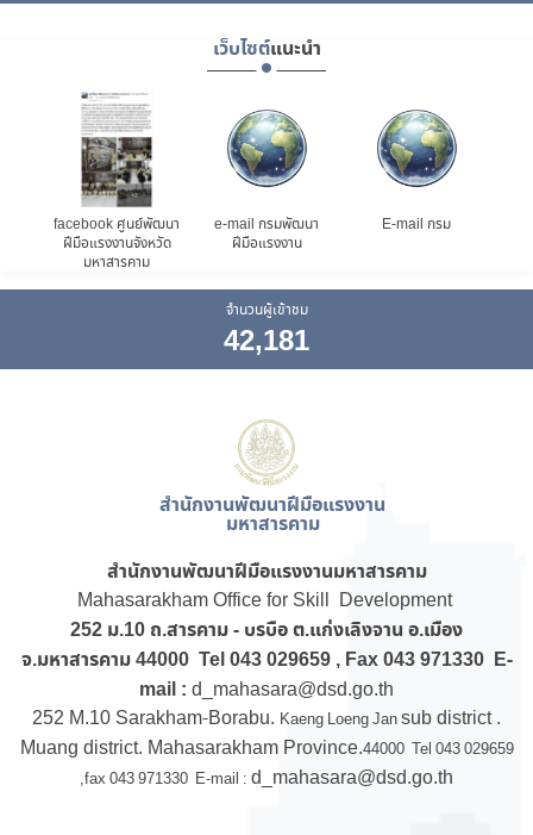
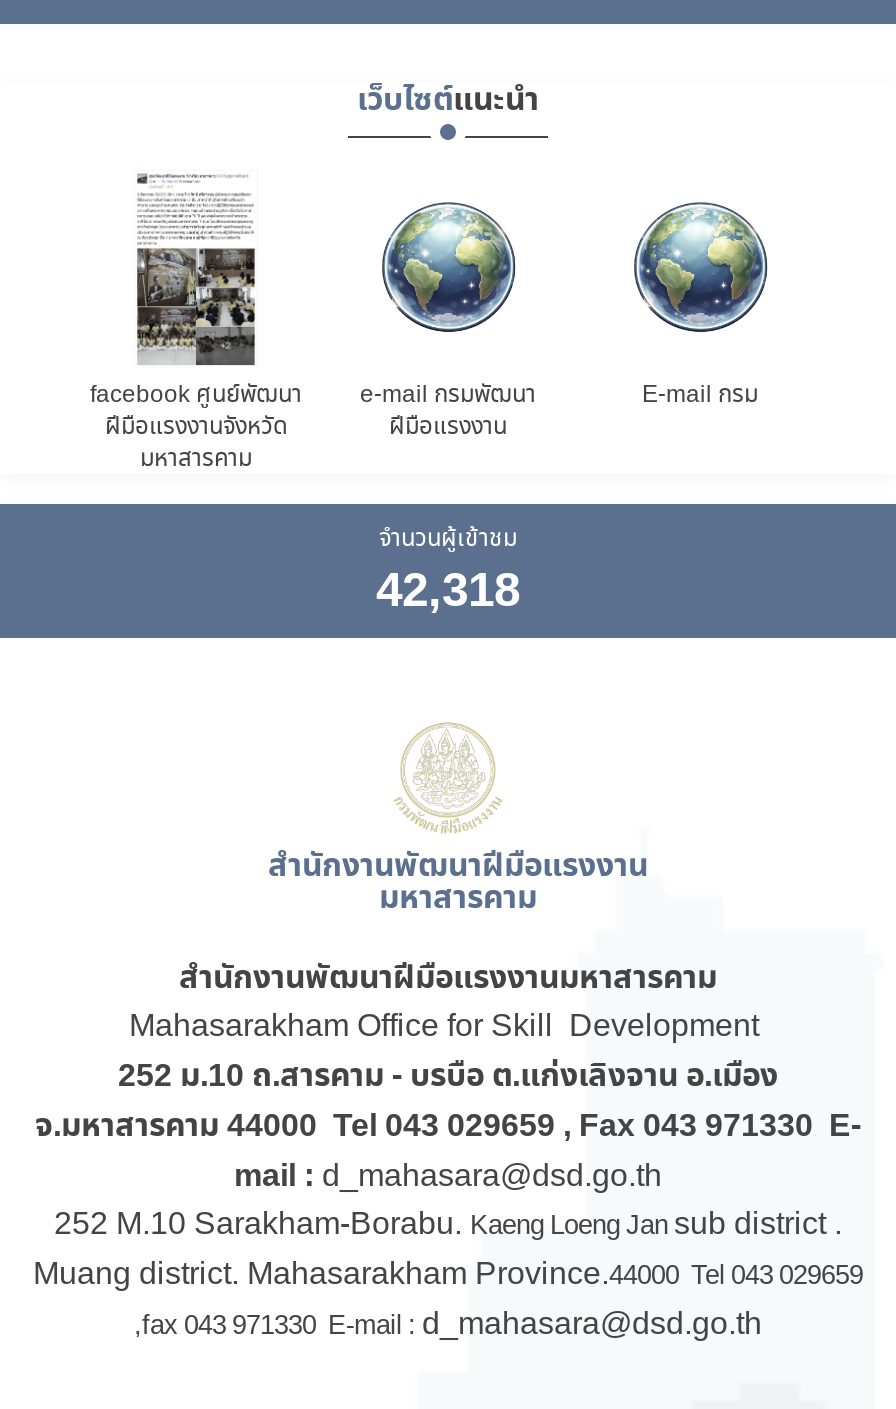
[224,321,309,364] 42,181 -> [376,557,520,629] 42,318

